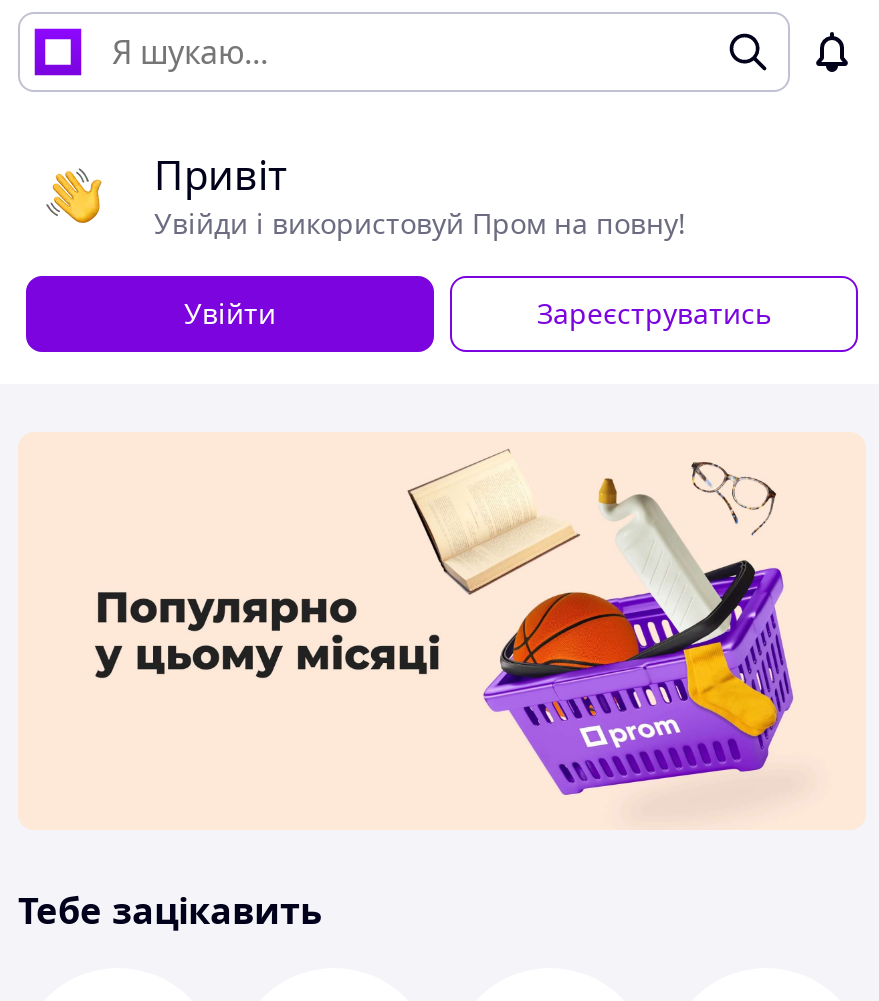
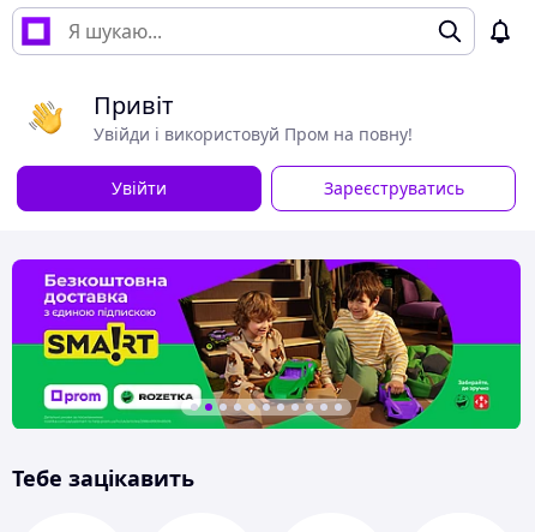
[18,432,866,828] [image] -> [11,258,522,430] [image]

